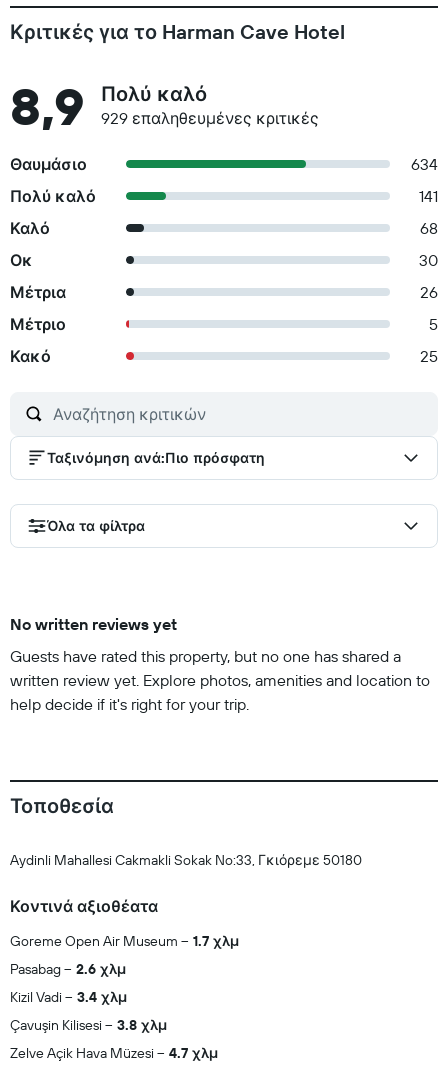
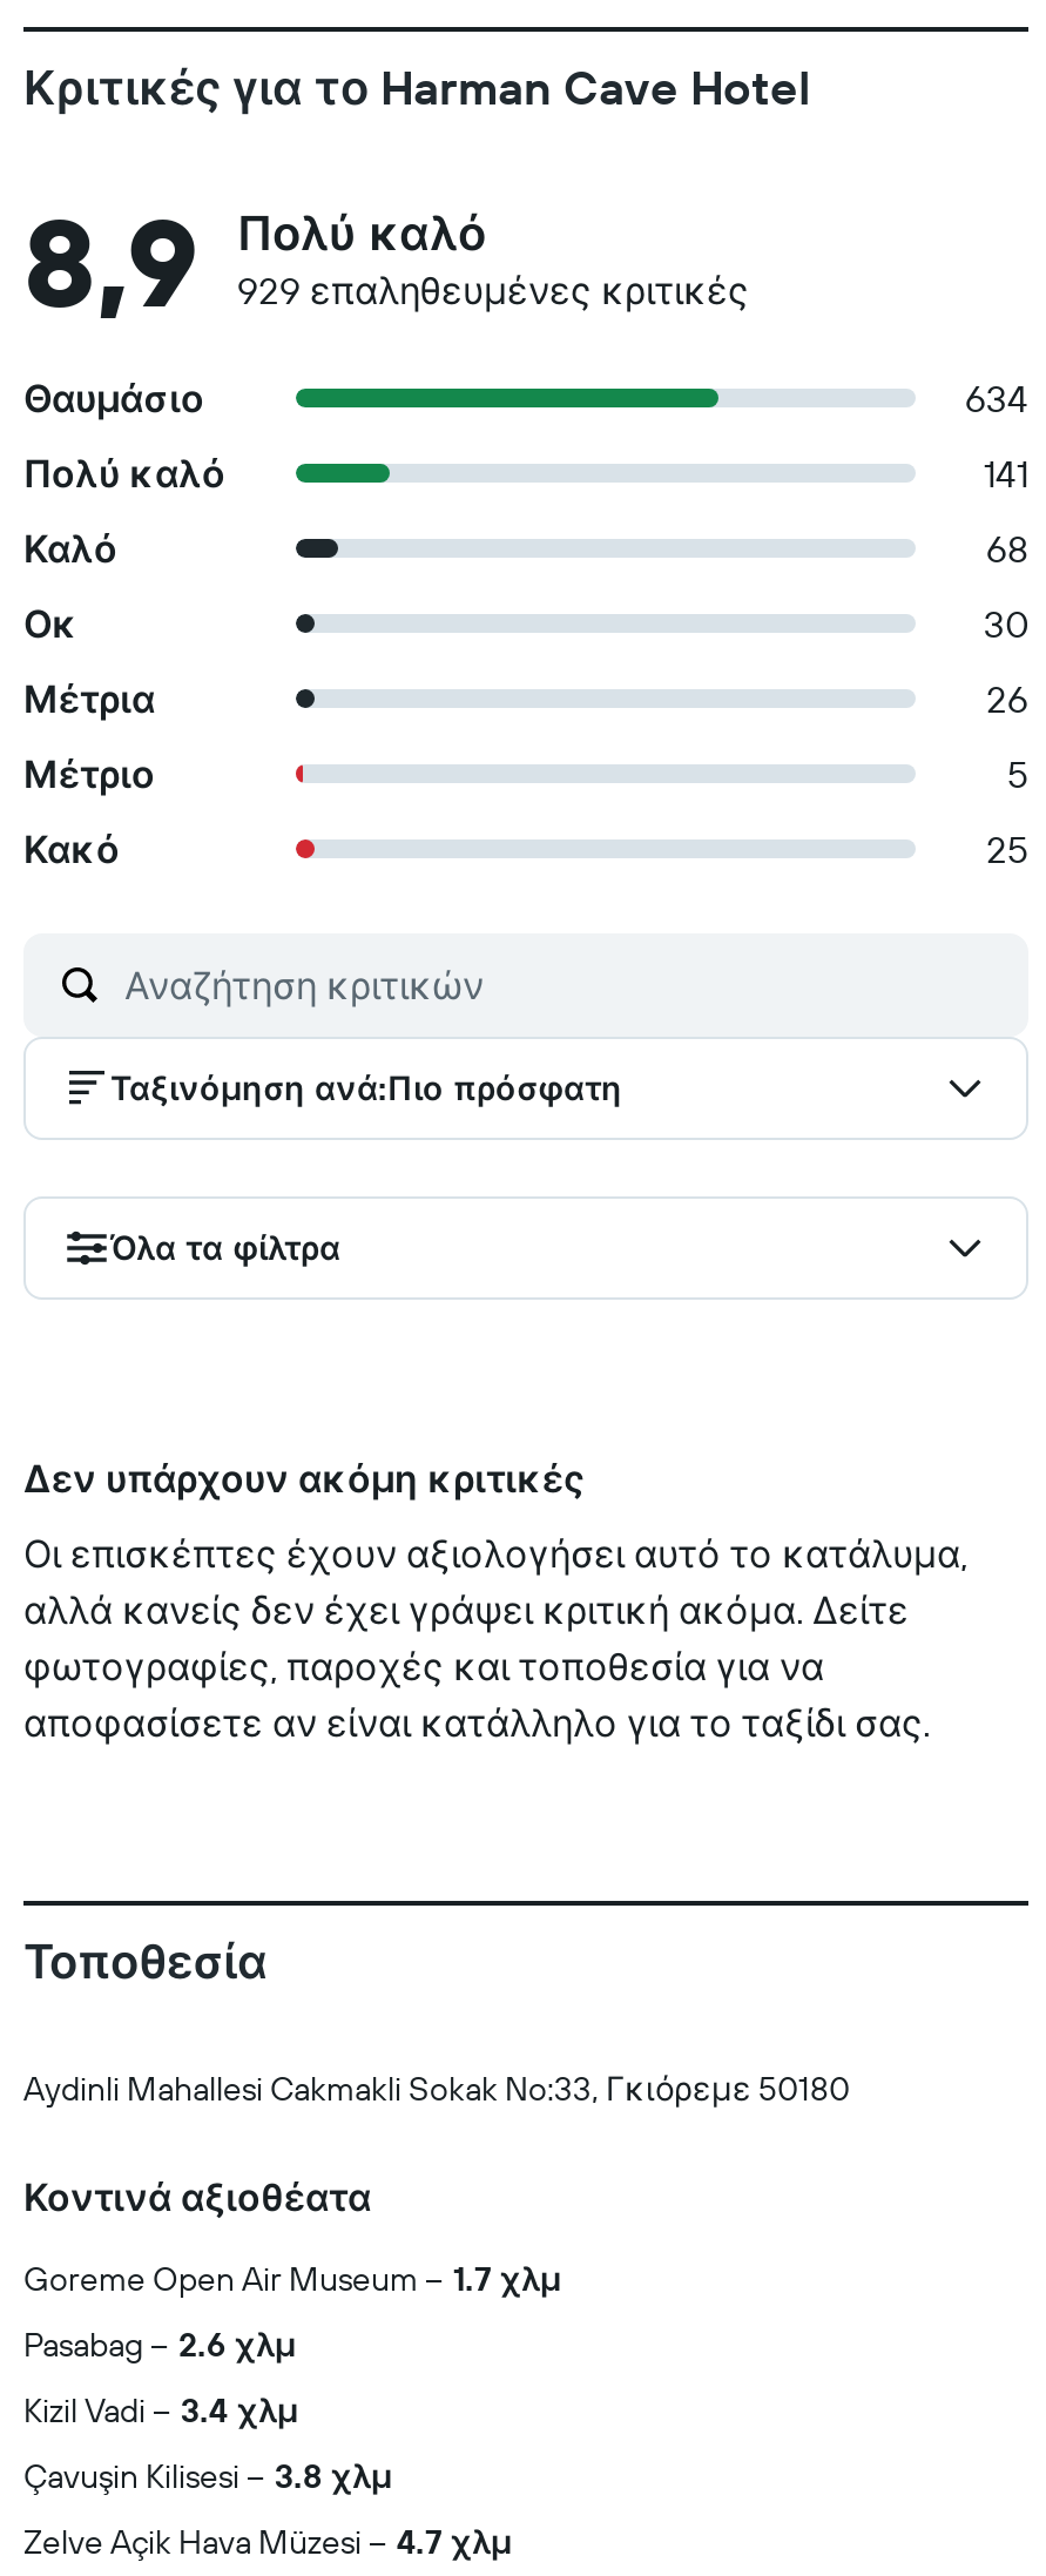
[10,614,177,634] No written reviews yet -> [23,1455,585,1502] Δεν υπάρχουν ακόμη κριτικές
[10,646,430,714] Guests have rated this property, but no one has shared a | written review yet. Explore photos, amenities and location to | help decide if it's right for your trip. -> [23,1530,967,1746] Οι επισκέπτες έχουν αξιολογήσει αυτό το κατάλυμα, | αλλά κανείς δεν έχει γράψει κριτική ακόμα. Δείτε | φωτογραφίες, παροχές και τοποθεσία για να | αποφασίσετε αν είναι κατάλληλο για το ταξίδι σας.

